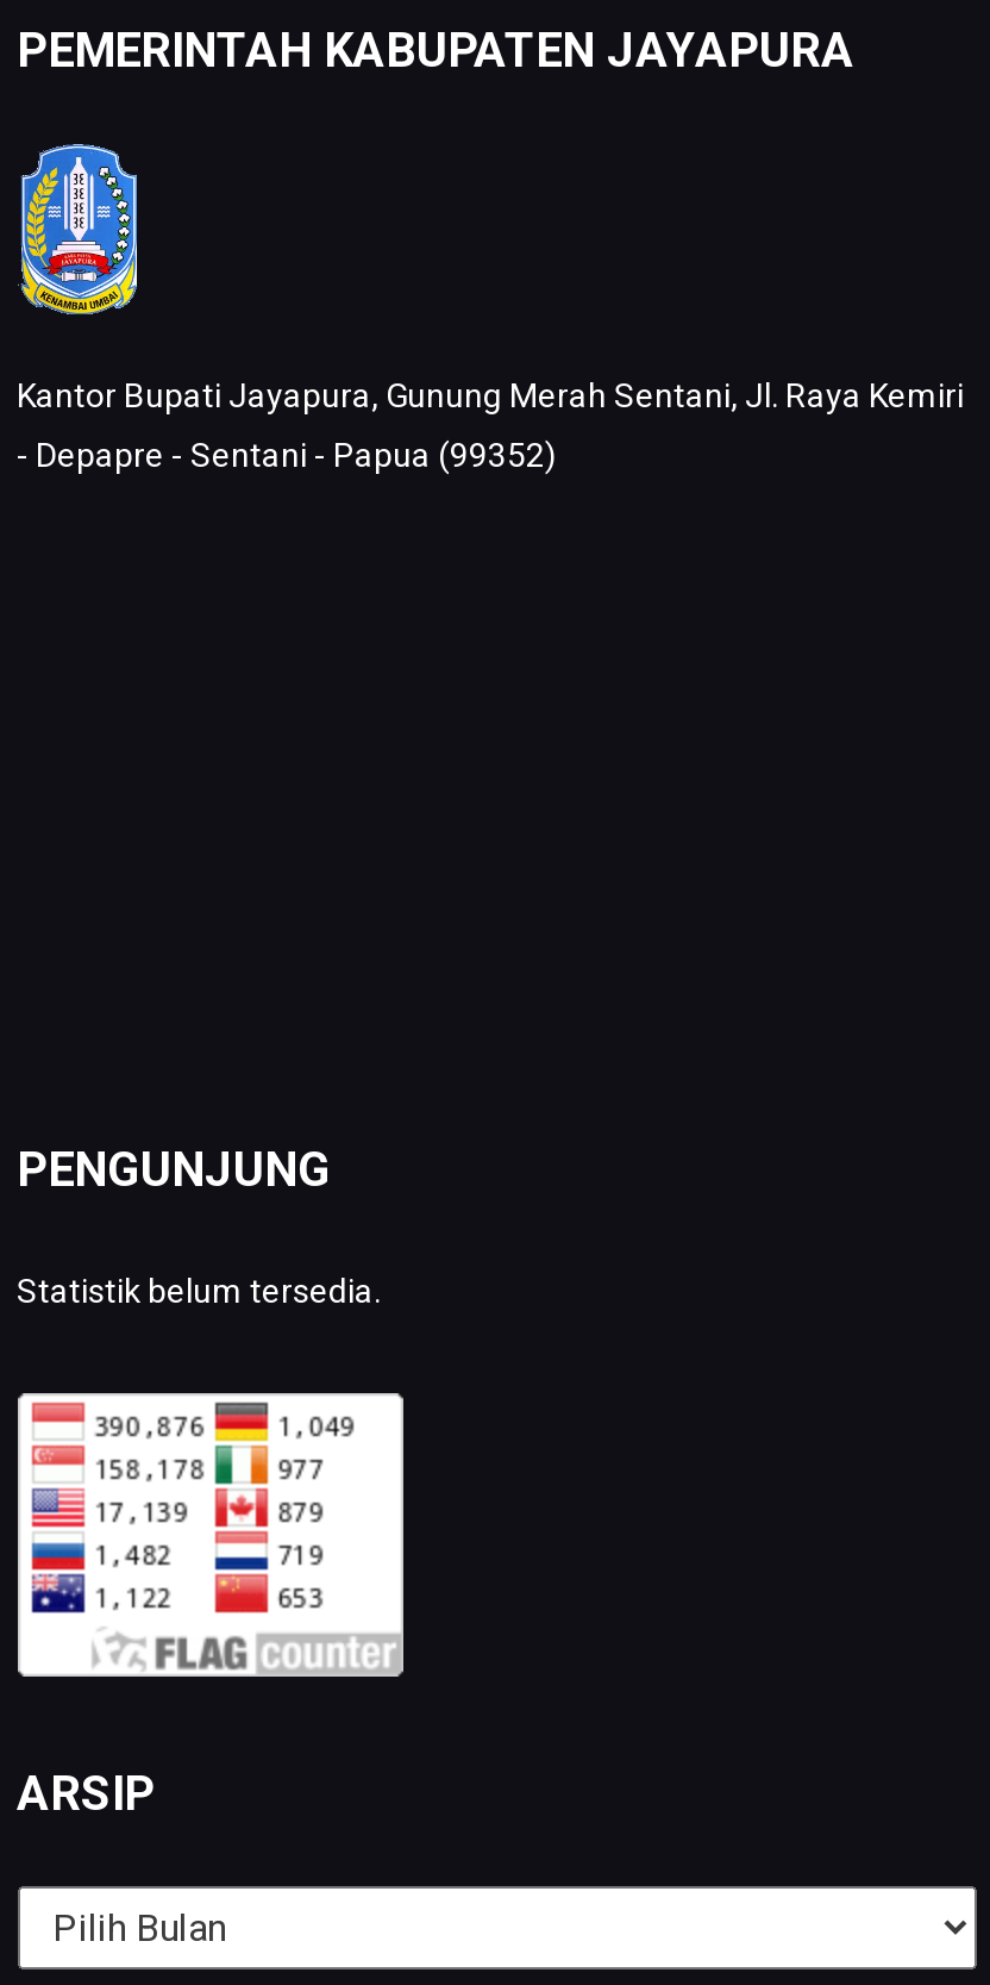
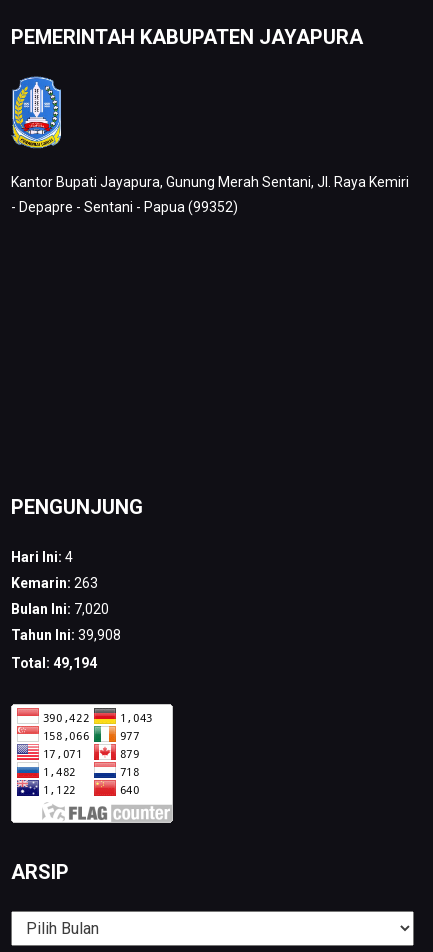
[17,1271,381,1309] Statistik belum tersedia. -> [10,549,120,671] Hari Ini: 4 | Kemarin: 263 | Bulan Ini: 7,020 | Tahun Ini: 39,908 | Total: 49,194

